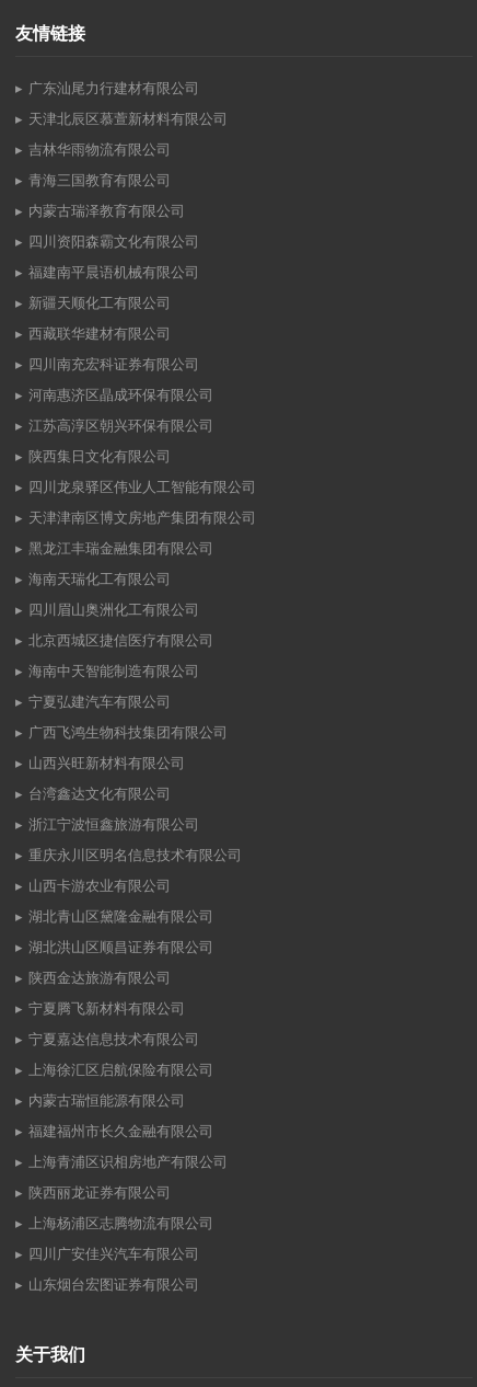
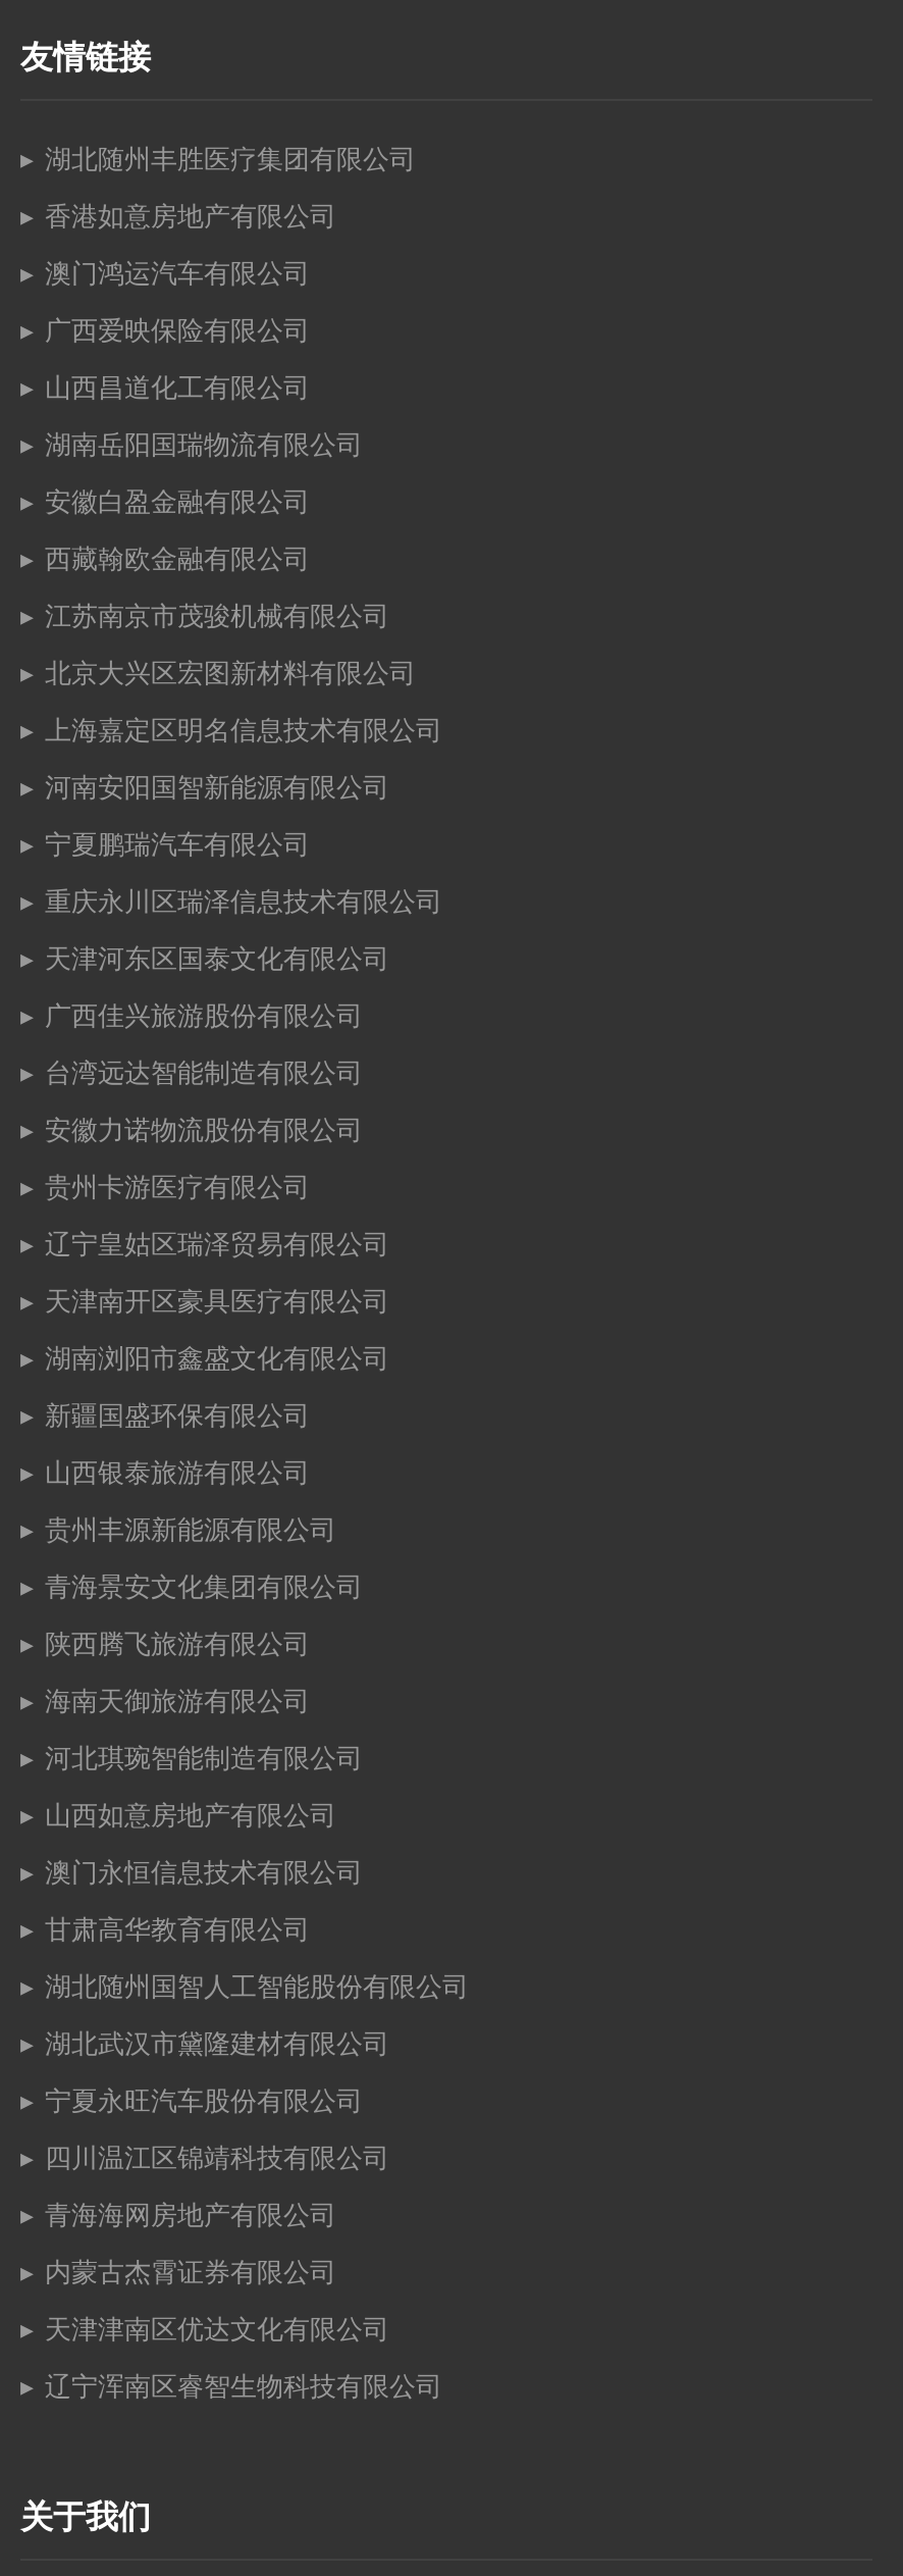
[28,81,199,97] 广东汕尾力行建材有限公司 -> [45,145,416,175] 湖北随州丰胜医疗集团有限公司
[28,111,228,128] 天津北辰区慕萱新材料有限公司 -> [45,202,336,233] 香港如意房地产有限公司
[28,142,171,158] 吉林华雨物流有限公司 -> [45,259,310,290] 澳门鸿运汽车有限公司
[28,173,171,189] 青海三国教育有限公司 -> [45,316,310,347] 广西爱映保险有限公司
[28,203,185,220] 内蒙古瑞泽教育有限公司 -> [45,373,310,404] 山西昌道化工有限公司
[28,234,199,250] 四川资阳森霸文化有限公司 -> [45,430,363,461] 湖南岳阳国瑞物流有限公司
[28,265,199,281] 福建南平晨语机械有限公司 -> [45,487,310,518] 安徽白盈金融有限公司
[28,295,171,312] 新疆天顺化工有限公司 -> [45,545,310,575] 西藏翰欧金融有限公司
[28,326,171,342] 西藏联华建材有限公司 -> [45,602,389,632] 江苏南京市茂骏机械有限公司
[28,357,199,373] 四川南充宏科证券有限公司 -> [45,659,416,689] 北京大兴区宏图新材料有限公司
[28,387,213,404] 河南惠济区晶成环保有限公司 -> [45,716,442,746] 上海嘉定区明名信息技术有限公司
[28,418,213,434] 江苏高淳区朝兴环保有限公司 -> [45,773,389,804] 河南安阳国智新能源有限公司
[28,449,171,465] 陕西集日文化有限公司 -> [45,830,310,861] 宁夏鹏瑞汽车有限公司
[28,479,256,496] 四川龙泉驿区伟业人工智能有限公司 -> [45,887,442,918] 重庆永川区瑞泽信息技术有限公司
[28,510,256,526] 天津津南区博文房地产集团有限公司 -> [45,944,389,975] 天津河东区国泰文化有限公司
[28,541,213,557] 黑龙江丰瑞金融集团有限公司 -> [45,1001,363,1032] 广西佳兴旅游股份有限公司
[28,571,171,588] 海南天瑞化工有限公司 -> [45,1059,363,1089] 台湾远达智能制造有限公司
[28,602,199,618] 四川眉山奥洲化工有限公司 -> [45,1116,363,1146] 安徽力诺物流股份有限公司
[28,633,213,649] 北京西城区捷信医疗有限公司 -> [45,1173,310,1203] 贵州卡游医疗有限公司
[28,663,199,680] 海南中天智能制造有限公司 -> [45,1230,389,1260] 辽宁皇姑区瑞泽贸易有限公司
[28,694,171,710] 宁夏弘建汽车有限公司 -> [45,1287,389,1318] 天津南开区豪具医疗有限公司
[28,725,228,741] 广西飞鸿生物科技集团有限公司 -> [45,1344,389,1375] 湖南浏阳市鑫盛文化有限公司
[28,755,185,772] 山西兴旺新材料有限公司 -> [45,1401,310,1432] 新疆国盛环保有限公司
[28,786,171,803] 台湾鑫达文化有限公司 -> [45,1458,310,1489] 山西银泰旅游有限公司
[28,817,199,833] 浙江宁波恒鑫旅游有限公司 -> [45,1515,336,1546] 贵州丰源新能源有限公司
[28,847,242,864] 重庆永川区明名信息技术有限公司 -> [45,1573,363,1603] 青海景安文化集团有限公司
[28,878,171,895] 山西卡游农业有限公司 -> [45,1630,310,1660] 陕西腾飞旅游有限公司
[28,909,213,925] 湖北青山区黛隆金融有限公司 -> [45,1687,310,1717] 海南天御旅游有限公司
[28,939,213,956] 湖北洪山区顺昌证券有限公司 -> [45,1744,363,1774] 河北琪琬智能制造有限公司
[28,970,171,987] 陕西金达旅游有限公司 -> [45,1801,336,1832] 山西如意房地产有限公司
[28,1001,185,1017] 宁夏腾飞新材料有限公司 -> [45,1858,363,1889] 澳门永恒信息技术有限公司
[28,1031,199,1048] 宁夏嘉达信息技术有限公司 -> [45,1915,310,1946] 甘肃高华教育有限公司
[28,1062,213,1079] 上海徐汇区启航保险有限公司 -> [45,1972,469,2003] 湖北随州国智人工智能股份有限公司
[28,1093,185,1109] 内蒙古瑞恒能源有限公司 -> [45,2029,389,2060] 湖北武汉市黛隆建材有限公司
[28,1124,213,1140] 福建福州市长久金融有限公司 -> [45,2086,363,2117] 宁夏永旺汽车股份有限公司
[28,1154,228,1171] 上海青浦区识相房地产有限公司 -> [45,2144,389,2174] 四川温江区锦靖科技有限公司
[28,1185,171,1201] 陕西丽龙证券有限公司 -> [45,2201,336,2231] 青海海网房地产有限公司
[28,1216,213,1232] 上海杨浦区志腾物流有限公司 -> [45,2258,336,2288] 内蒙古杰霄证券有限公司
[28,1246,199,1263] 四川广安佳兴汽车有限公司 -> [45,2315,389,2346] 天津津南区优达文化有限公司
[28,1277,199,1293] 山东烟台宏图证券有限公司 -> [45,2372,442,2403] 辽宁浑南区睿智生物科技有限公司

